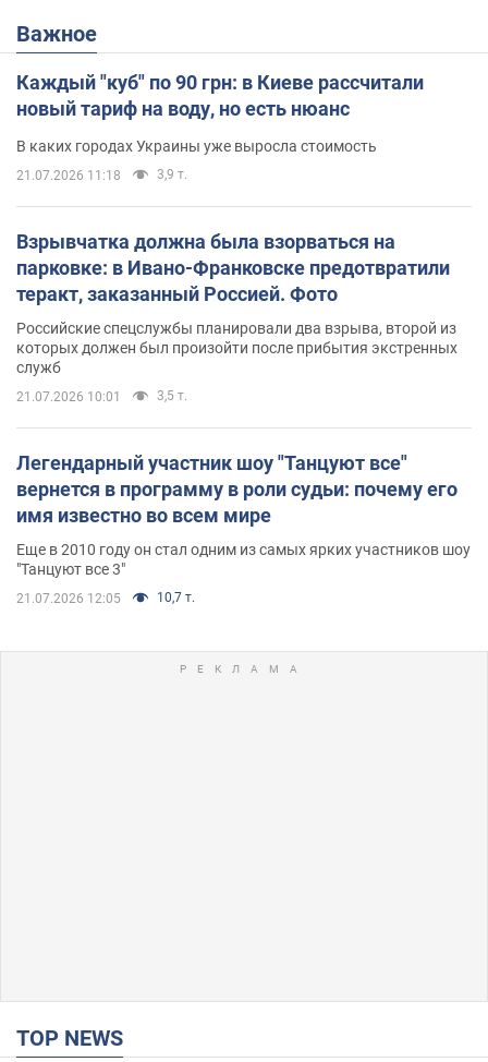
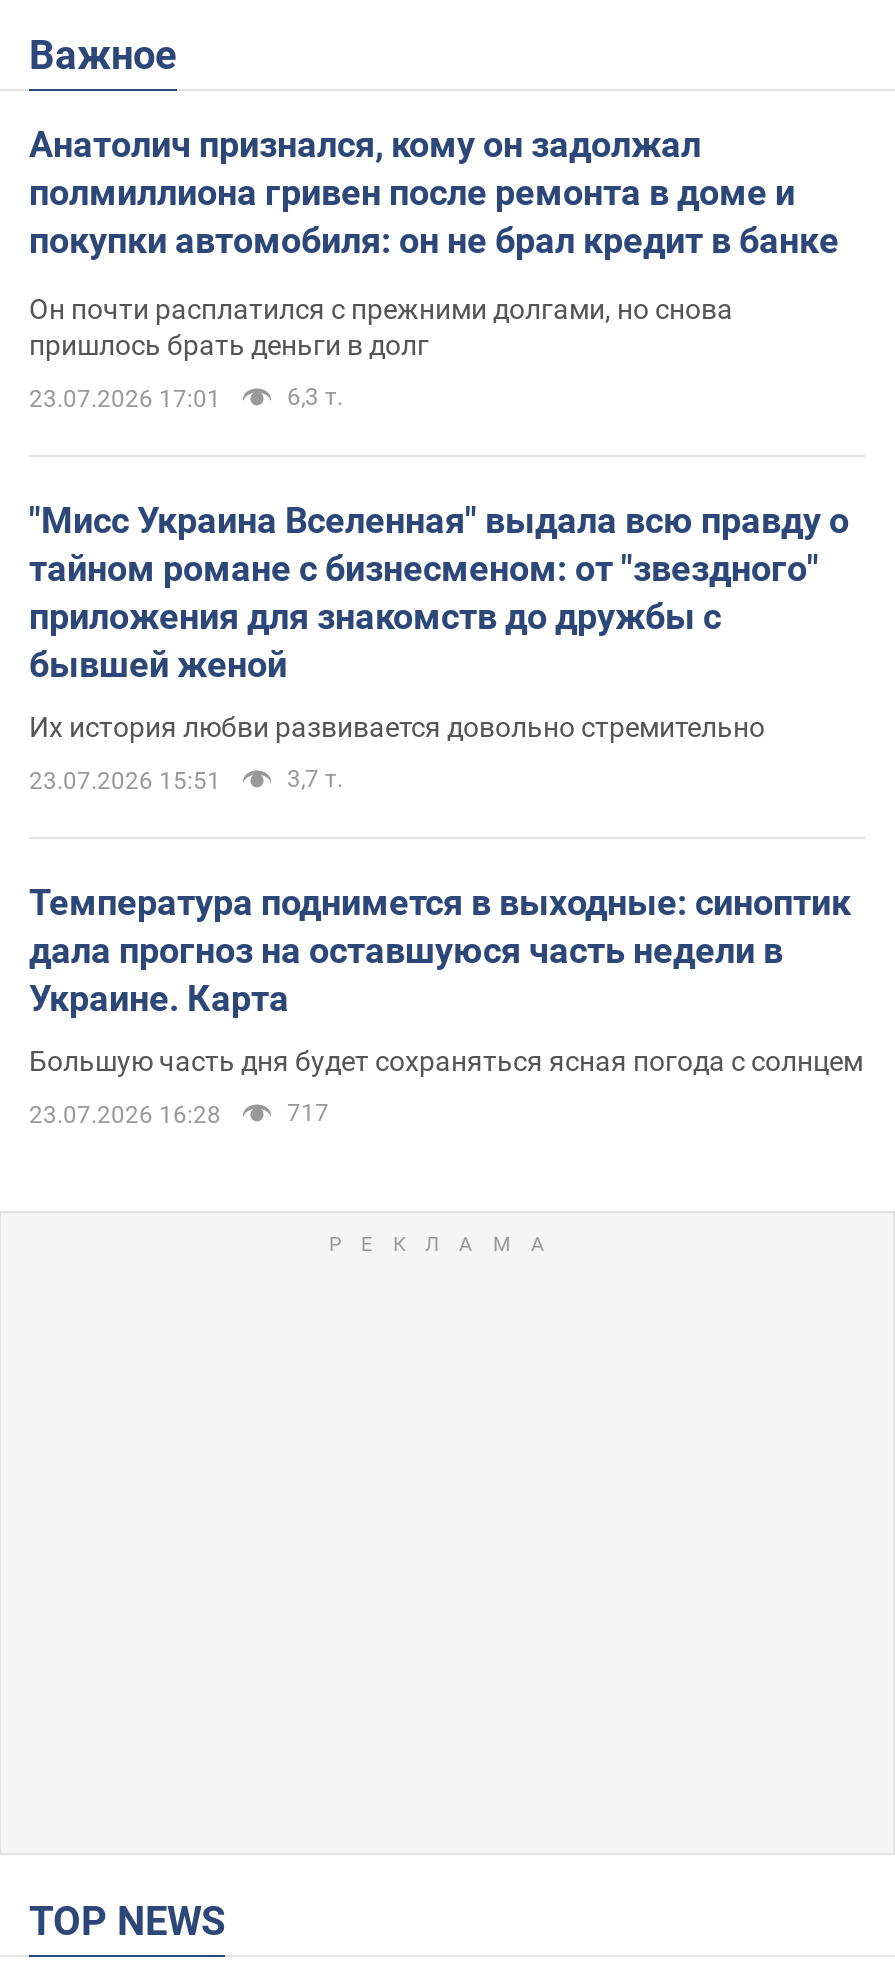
[16,71,424,120] Каждый "куб" по 90 грн: в Киеве рассчитали | новый тариф на воду, но есть нюанс -> [29,122,839,260] Анатолич признался, кому он задолжал | полмиллиона гривен после ремонта в доме и | покупки автомобиля: он не брал кредит в банке
[16,137,377,155] В каких городах Украины уже выросла стоимость -> [29,292,733,360] Он почти расплатился с прежними долгами, но снова | пришлось брать деньги в долг
[16,166,187,183] 21.07.2026 11:18 | 3,9 т. -> [29,382,343,412] 23.07.2026 17:01 | 6,3 т.
[16,230,450,305] Взрывчатка должна была взорваться на | парковке: в Ивано-Франковске предотвратили | теракт, заказанный Россией. Фото -> [29,498,849,684] "Мисс Украина Вселенная" выдала всю правду о | тайном романе с бизнесменом: от "звездного" | приложения для знакомств до дружбы с | бывшей женой
[16,319,457,376] Российские спецслужбы планировали два взрыва, второй из | которых должен был произойти после прибытия экстренных | служб -> [29,710,765,742] Их история любви развивается довольно стремительно
[16,388,187,404] 21.07.2026 10:01 | 3,5 т. -> [29,764,343,794] 23.07.2026 15:51 | 3,7 т.
[16,451,457,526] Легендарный участник шоу "Танцуют все" | вернется в программу в роли судьи: почему его | имя известно во всем мире -> [29,880,851,1018] Температура поднимется в выходные: синоптик | дала прогноз на оставшуюся часть недели в | Украине. Карта
[16,540,471,578] Еще в 2010 году он стал одним из самых ярких участников шоу | "Танцуют все 3" -> [29,1044,863,1076] Большую часть дня будет сохраняться ясная погода с солнцем
[16,590,195,606] 21.07.2026 12:05 | 10,7 т. -> [29,1098,329,1128] 23.07.2026 16:28 | 717

